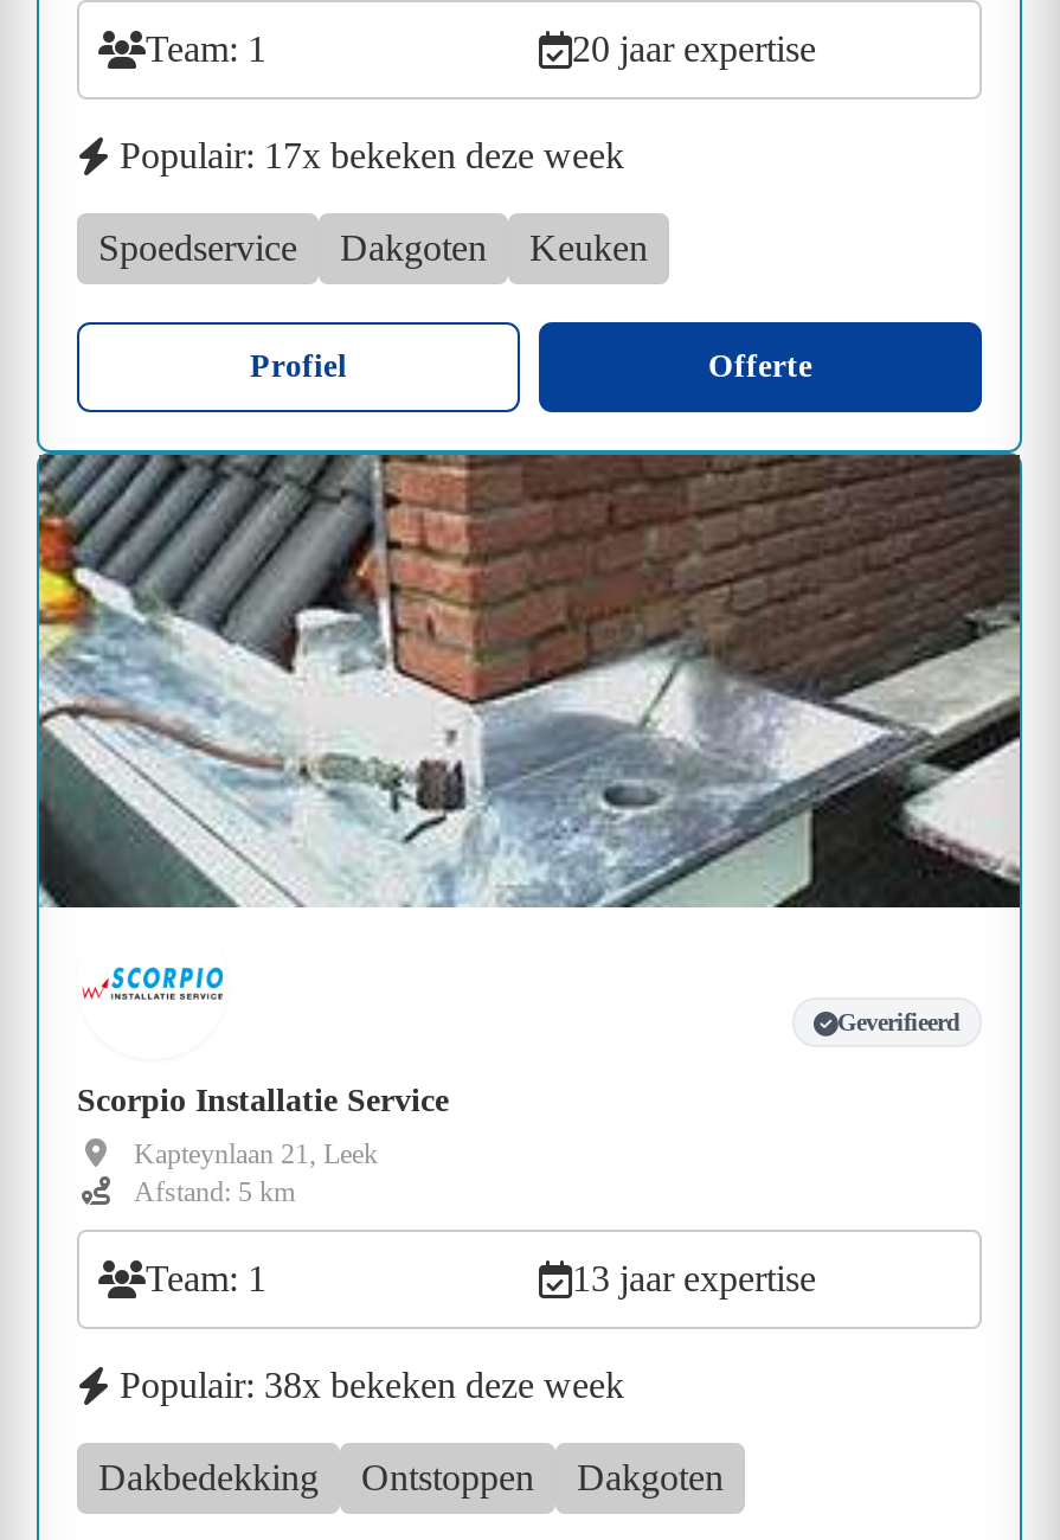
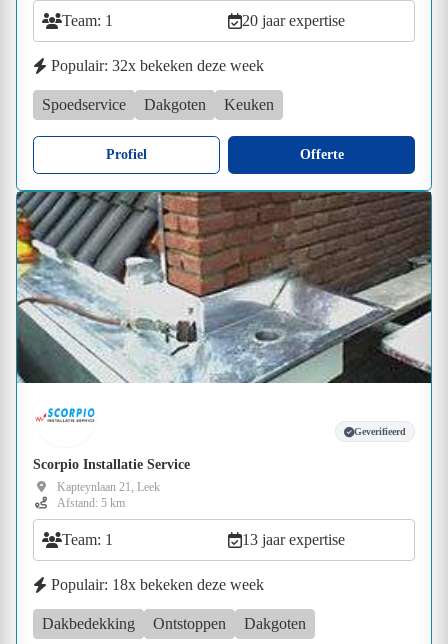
[120,134,624,174] Populair: 17x bekeken deze week -> [51,56,264,73] Populair: 32x bekeken deze week
[120,1364,624,1404] Populair: 38x bekeken deze week -> [51,576,264,593] Populair: 18x bekeken deze week

